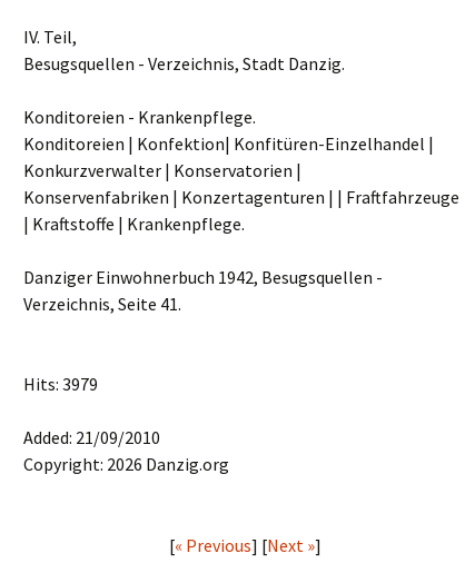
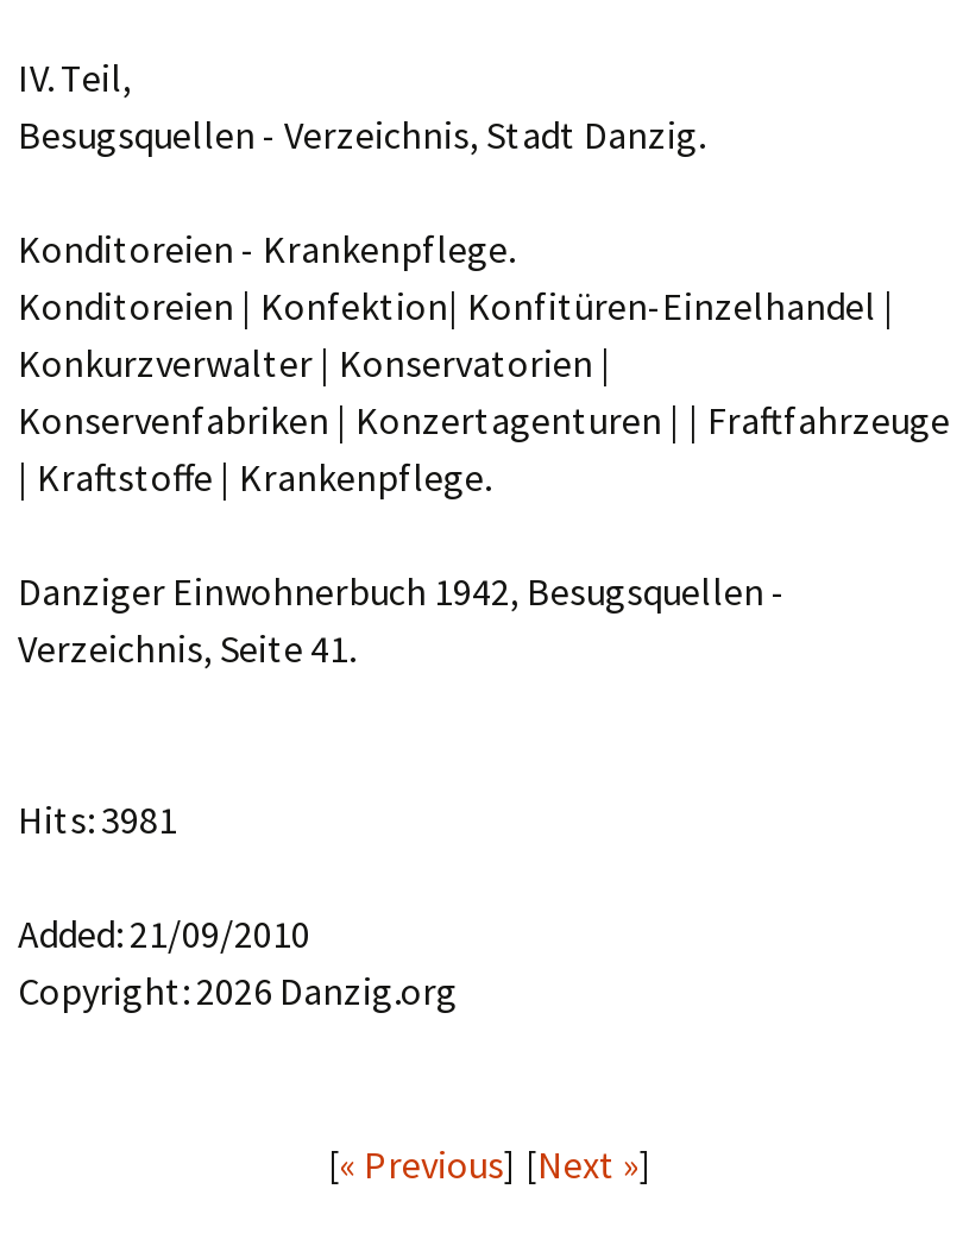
[23,373,98,395] Hits: 3979 -> [18,796,177,844] Hits: 3981

